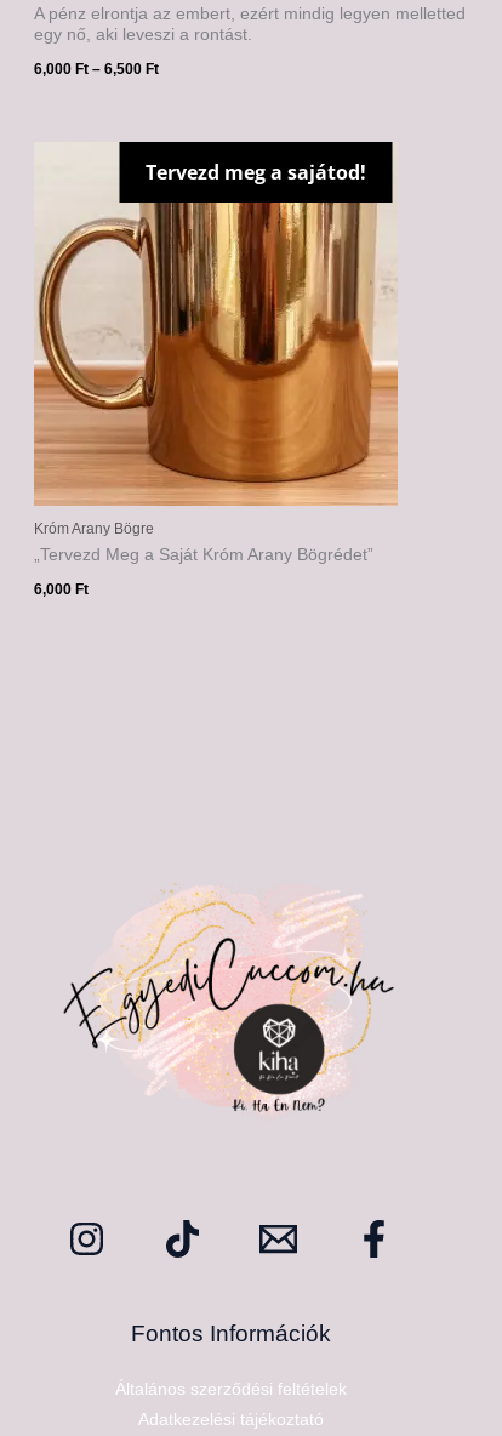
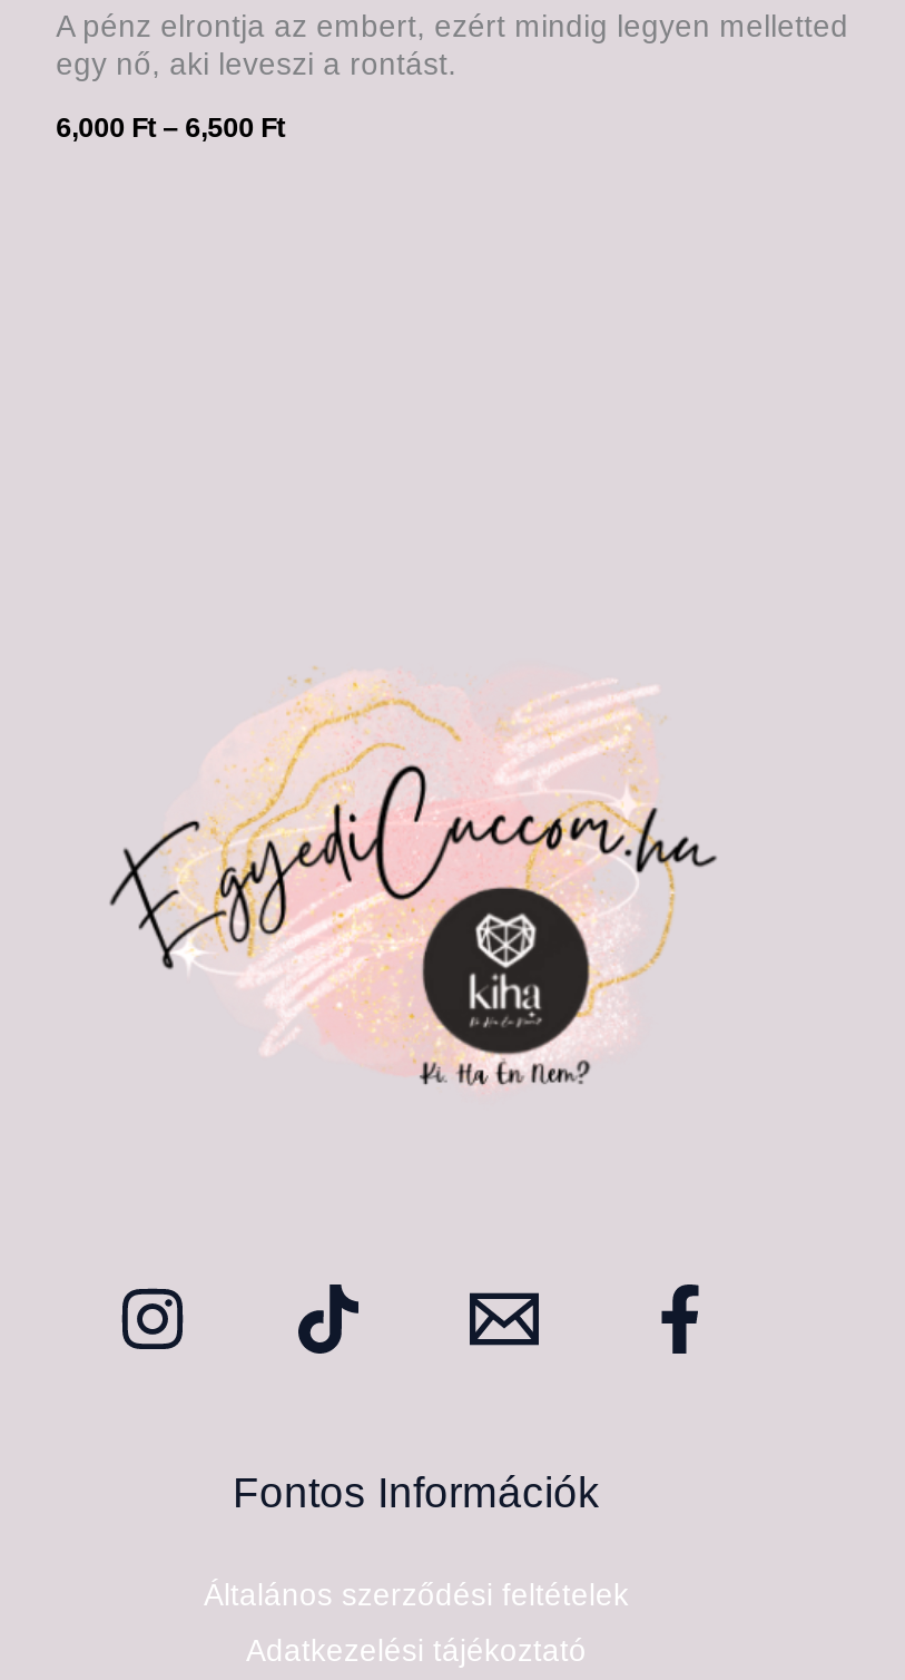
[33,141,399,507] [image] | Tervezd meg a sajátod! -> none
[34,521,374,598] Króm Arany Bögre | „Tervezd Meg a Saját Króm Arany Bögrédet” | 6,000 Ft -> none

